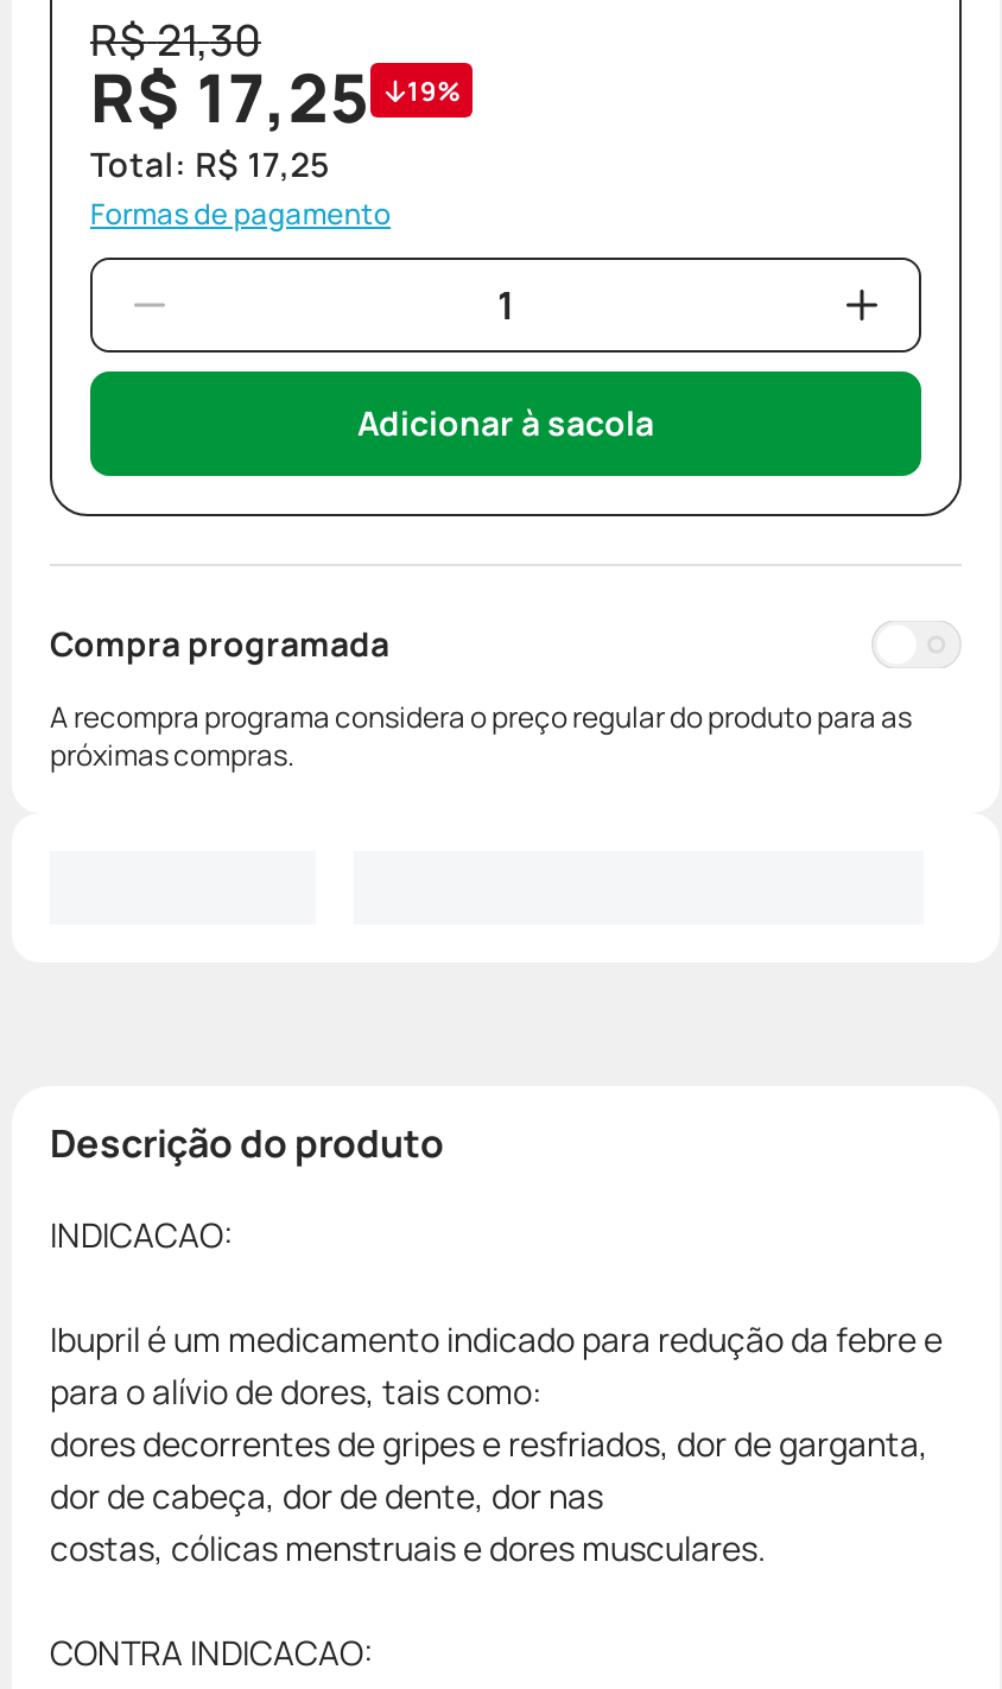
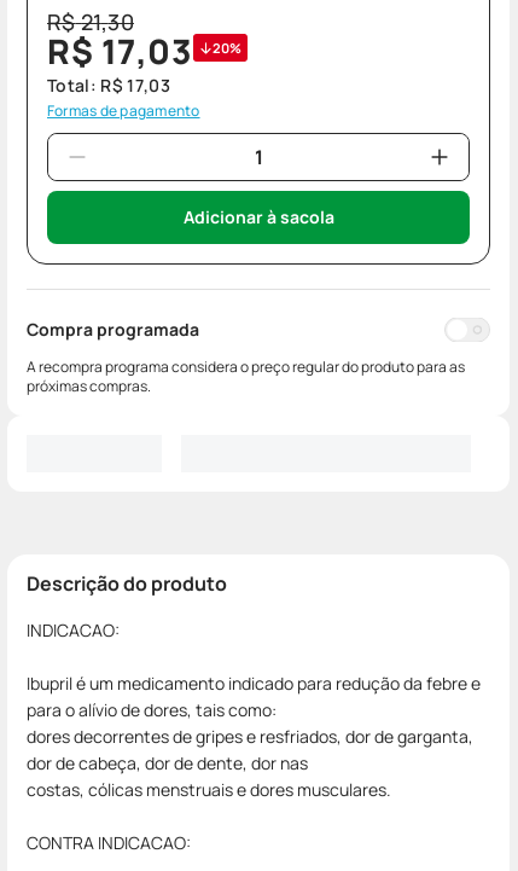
[90,52,369,142] R$ 17,25 -> [47,28,193,74] R$ 17,03
[407,73,462,108] 19% -> [212,39,242,57] 20%
[90,142,330,187] Total: R$ 17,25 -> [47,74,170,97] Total: R$ 17,03

